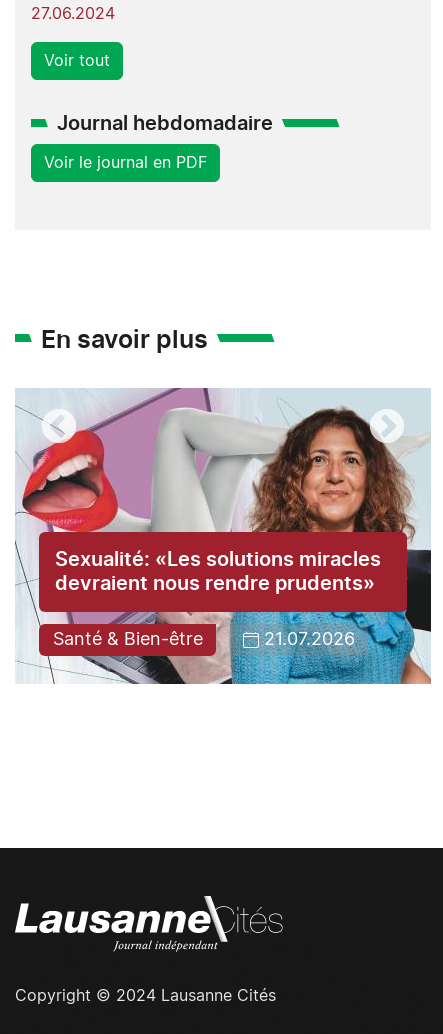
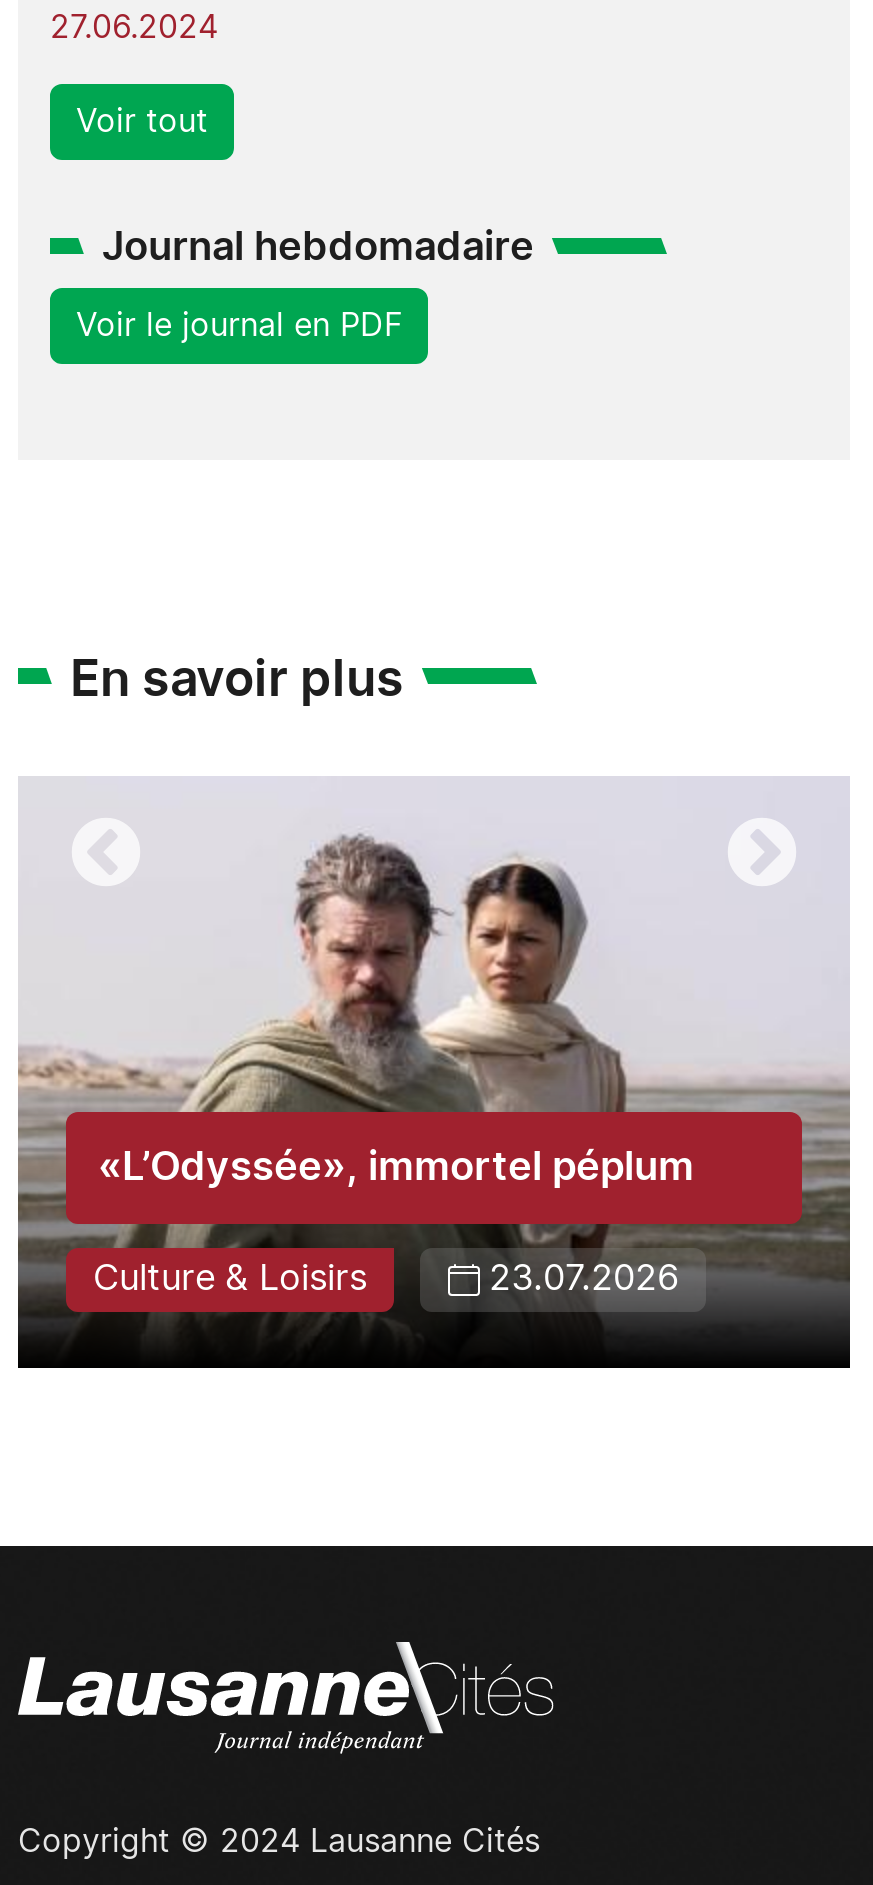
[15,388,431,685] [image] | Sexualité: «Les solutions miracles | devraient nous rendre prudents» -> [16,778,852,1370] [image] | «L’Odyssée», immortel péplum
[52,631,354,649] Santé & Bien-être | 21.07.2026 -> [93,1262,679,1298] Culture & Loisirs | 23.07.2026

